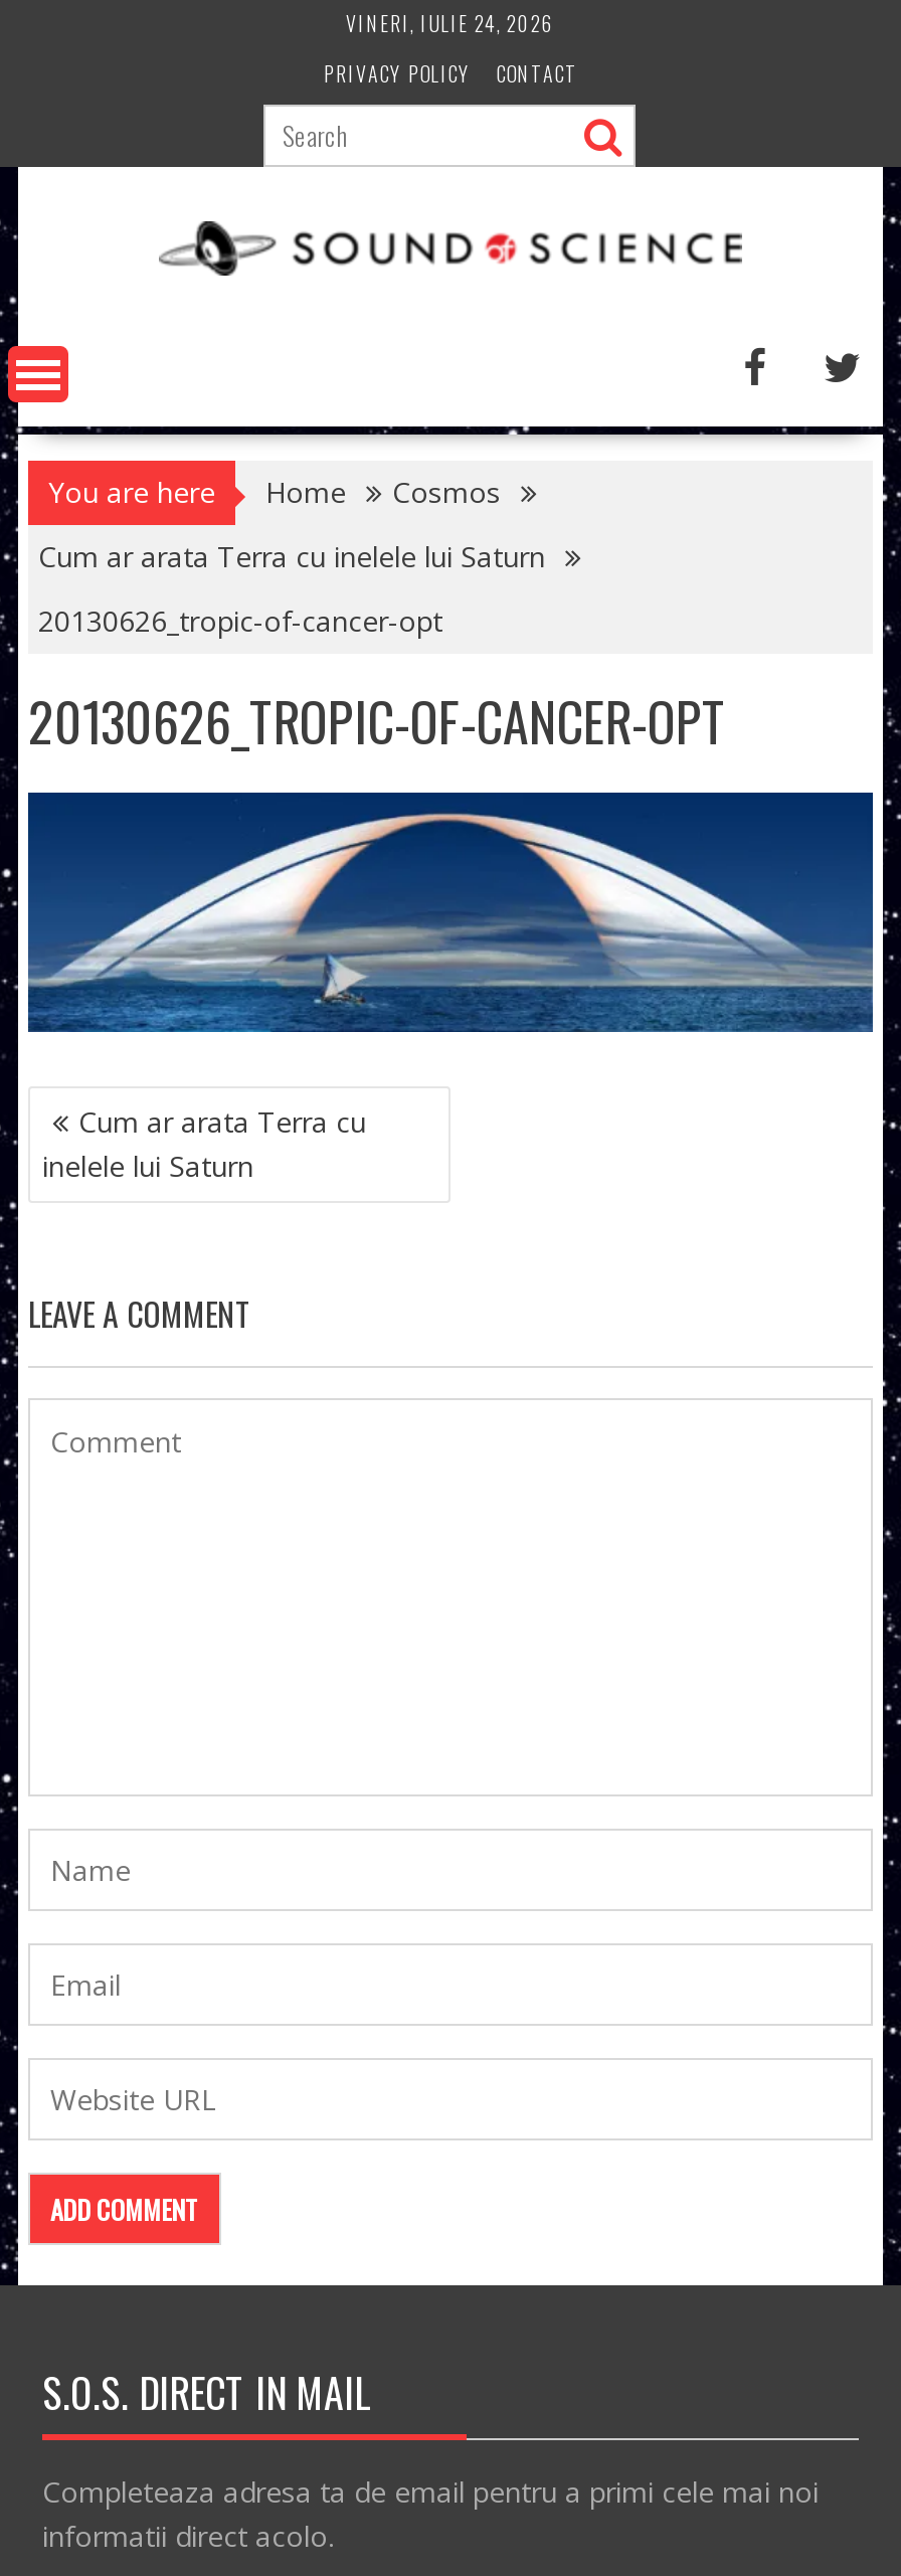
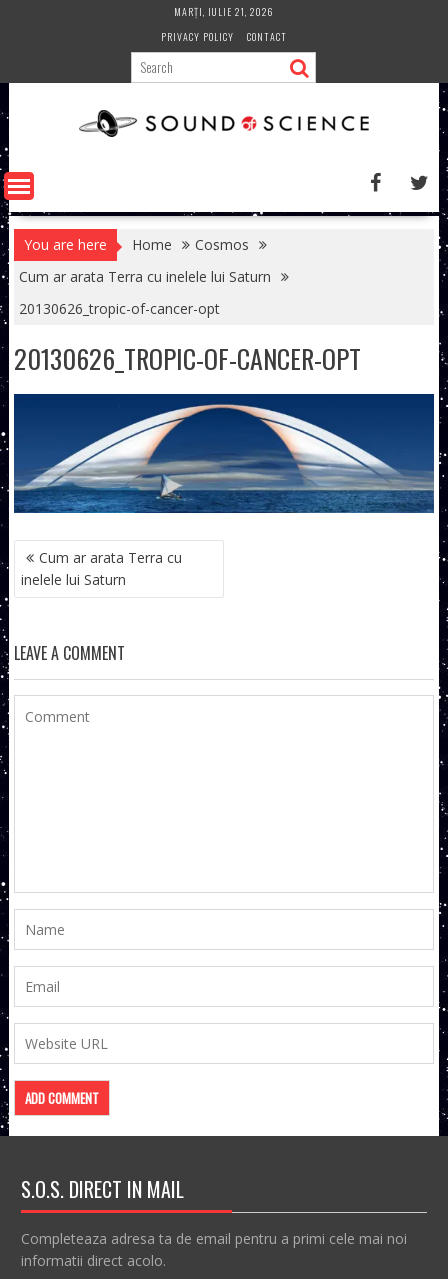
[346,8,555,38] VINERI, IULIE 24, 2026 -> [174,4,274,19] MARȚI, IULIE 21, 2026

